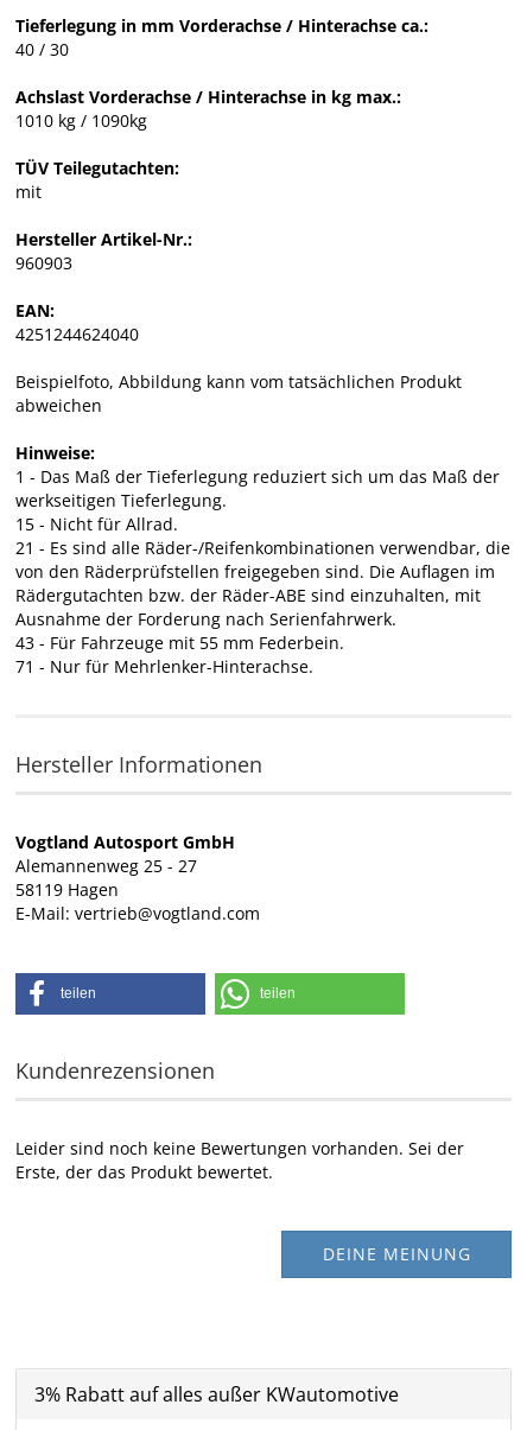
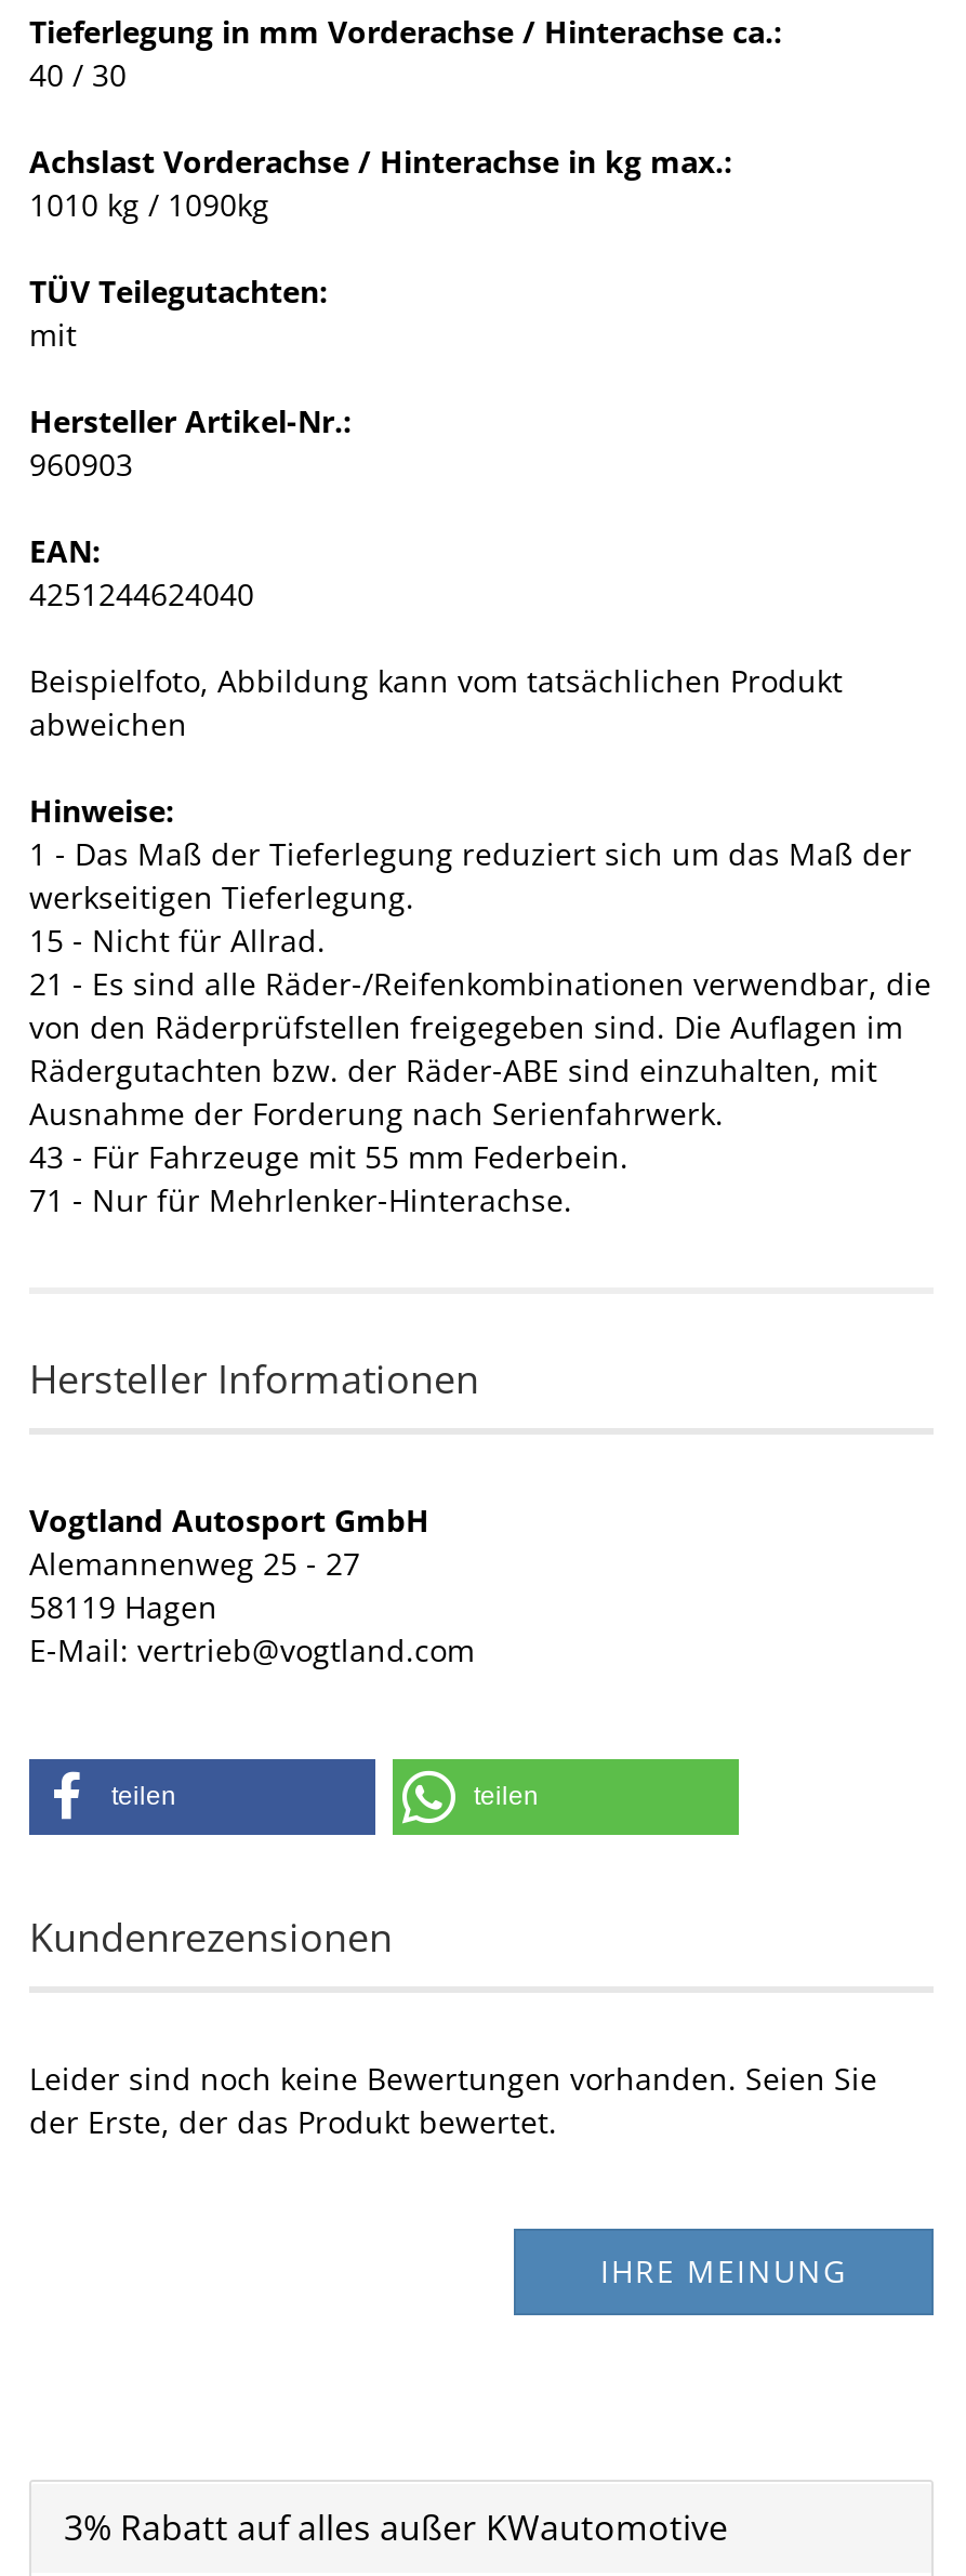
[15,1137,464,1183] Leider sind noch keine Bewertungen vorhanden. Sei der | Erste, der das Produkt bewertet. -> [29,2058,877,2142] Leider sind noch keine Bewertungen vorhanden. Seien Sie | der Erste, der das Produkt bewertet.
[322,1242,471,1265] DEINE MEINUNG -> [600,2250,847,2291] IHRE MEINUNG

